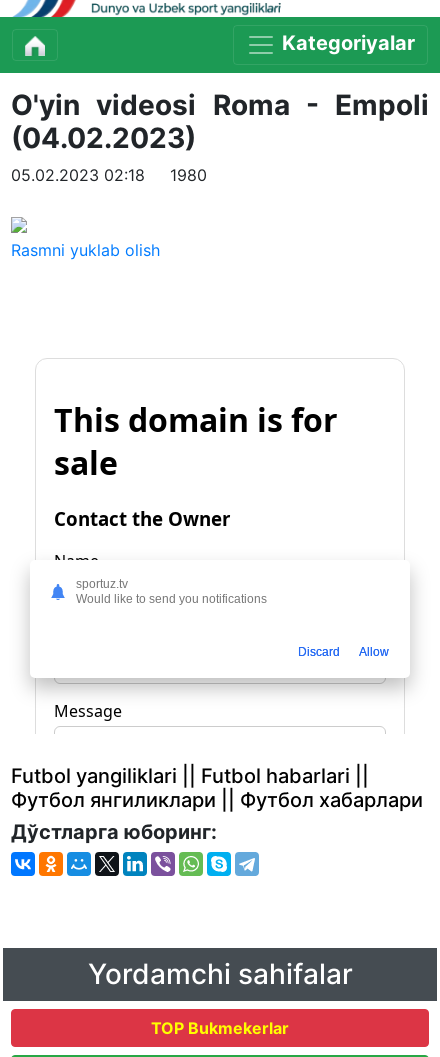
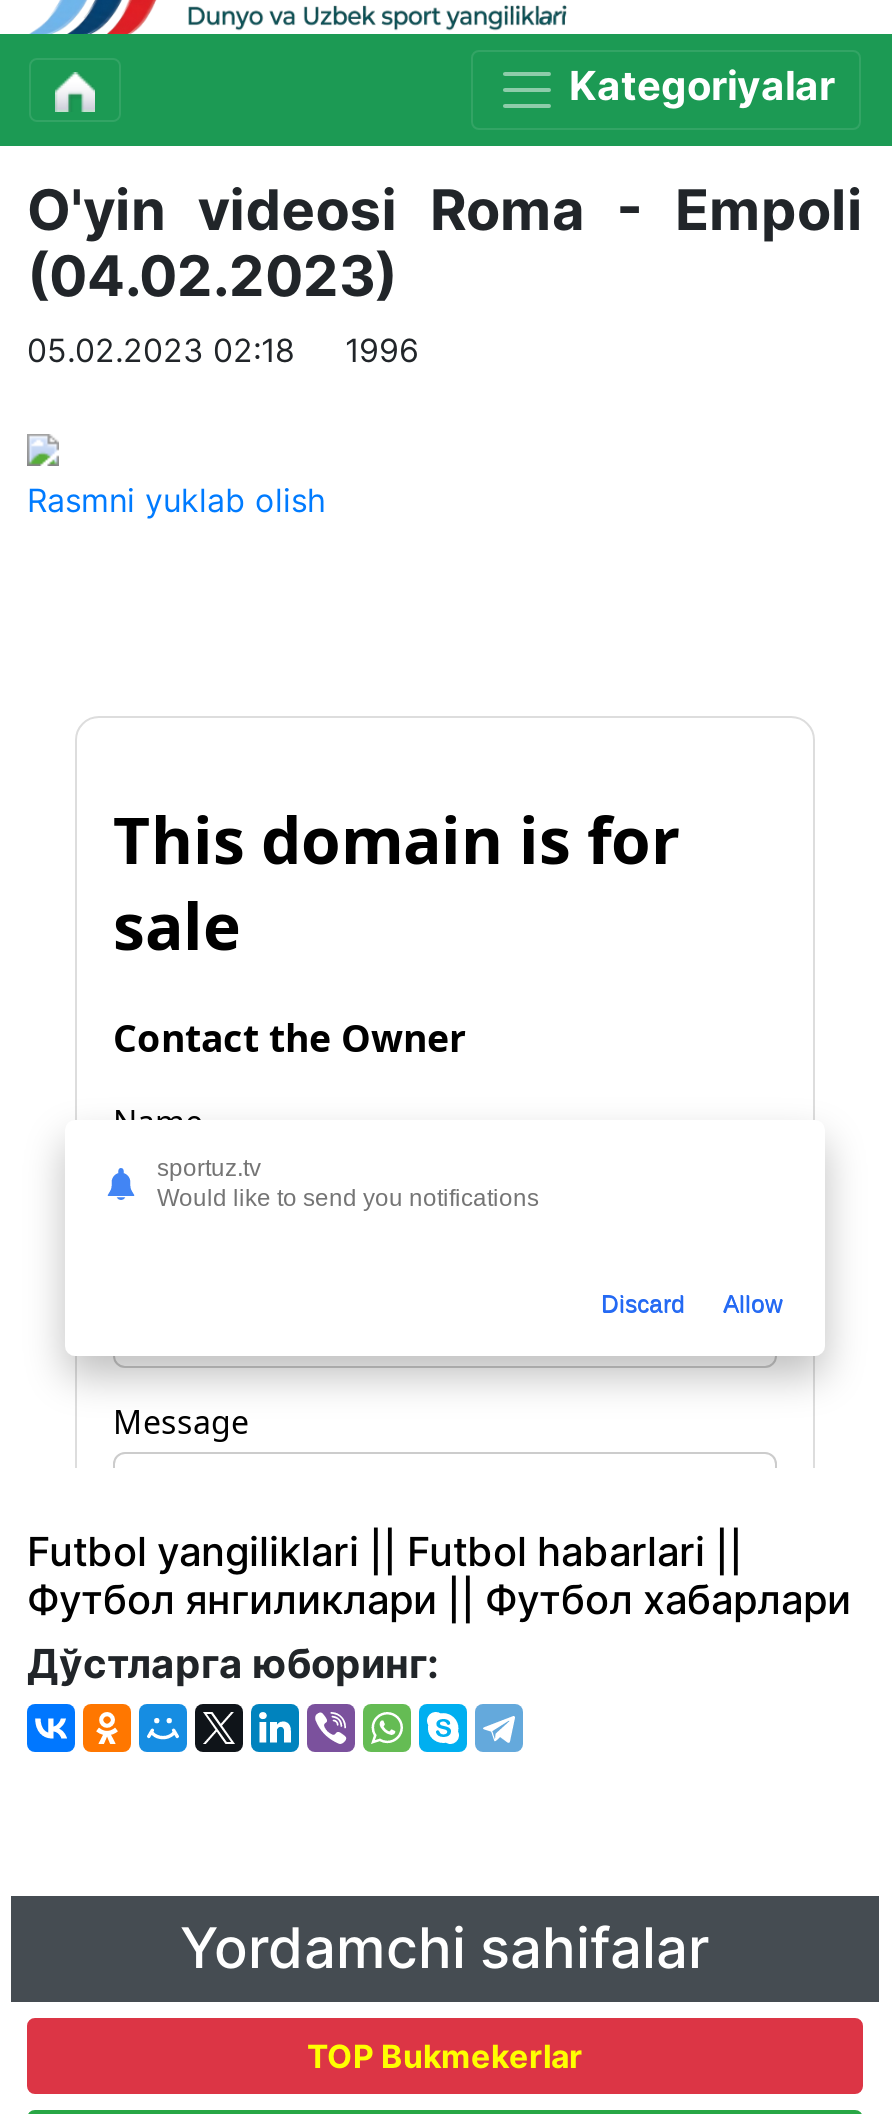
[11,165,207,185] 05.02.2023 02:18 1980 -> [27,330,419,370] 05.02.2023 02:18 1996

